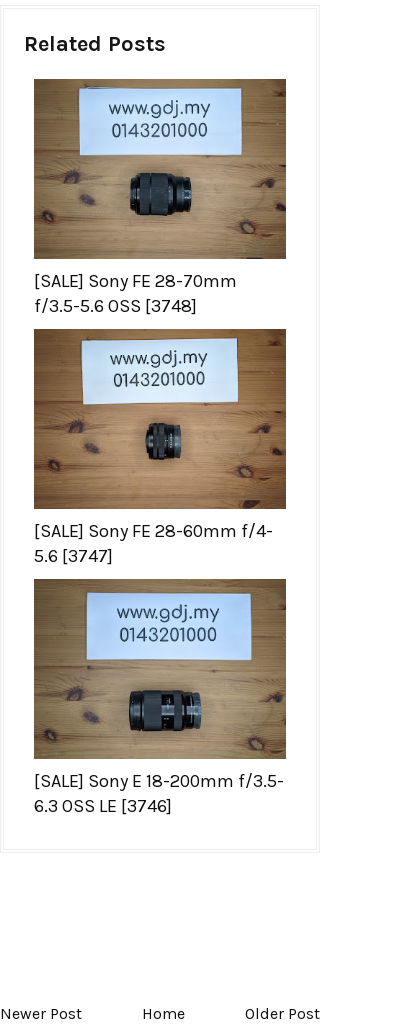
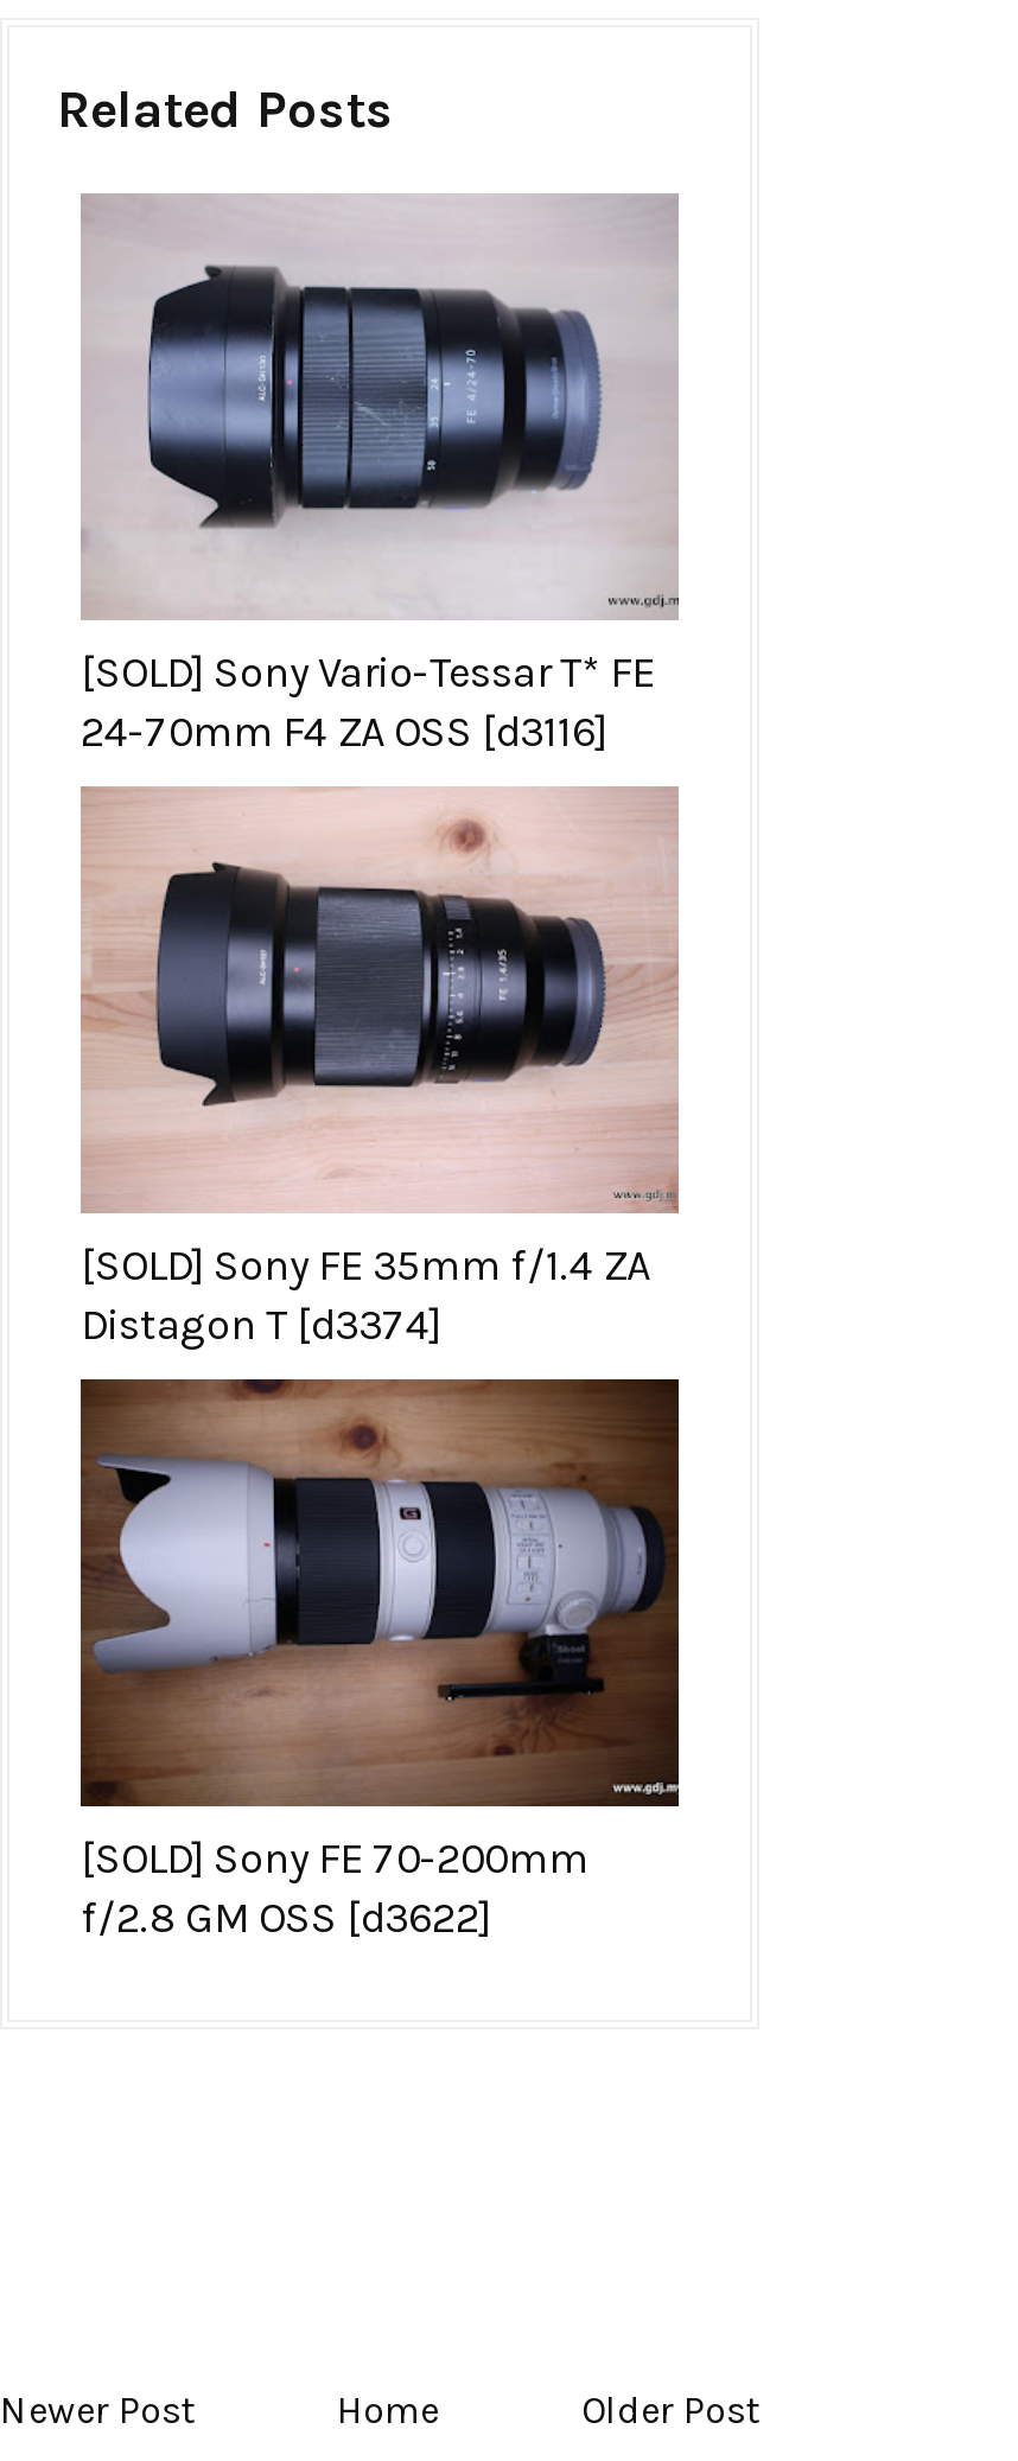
[34,79,286,317] [image] | [SALE] Sony FE 28-70mm | f/3.5-5.6 OSS [3748] -> [81,196,679,758] [image] | [SOLD] Sony Vario-Tessar T* FE | 24-70mm F4 ZA OSS [d3116]
[34,329,286,567] [image] | [SALE] Sony FE 28-60mm f/4- | 5.6 [3747] -> [81,789,679,1351] [image] | [SOLD] Sony FE 35mm f/1.4 ZA | Distagon T [d3374]
[34,579,287,817] [image] | [SALE] Sony E 18-200mm f/3.5- | 6.3 OSS LE [3746] -> [81,1382,679,1944] [image] | [SOLD] Sony FE 70-200mm | f/2.8 GM OSS [d3622]

